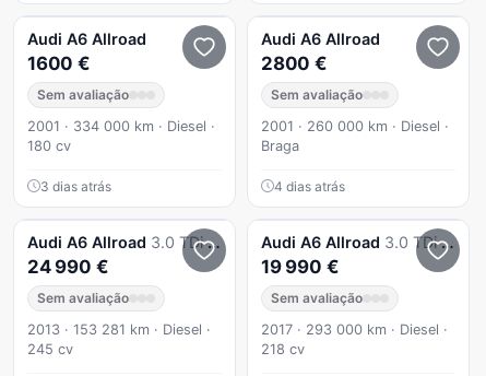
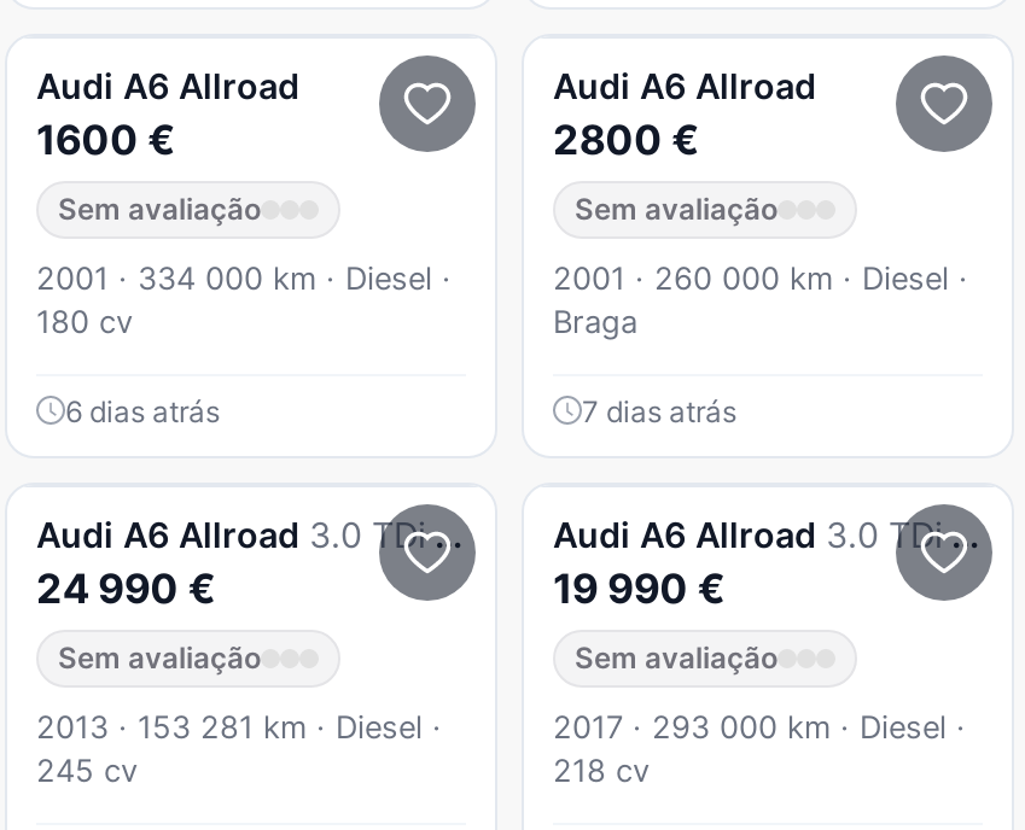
[40,178,111,194] 3 dias atrás -> [65,392,220,428] 6 dias atrás
[274,178,345,194] 4 dias atrás -> [582,392,736,428] 7 dias atrás

